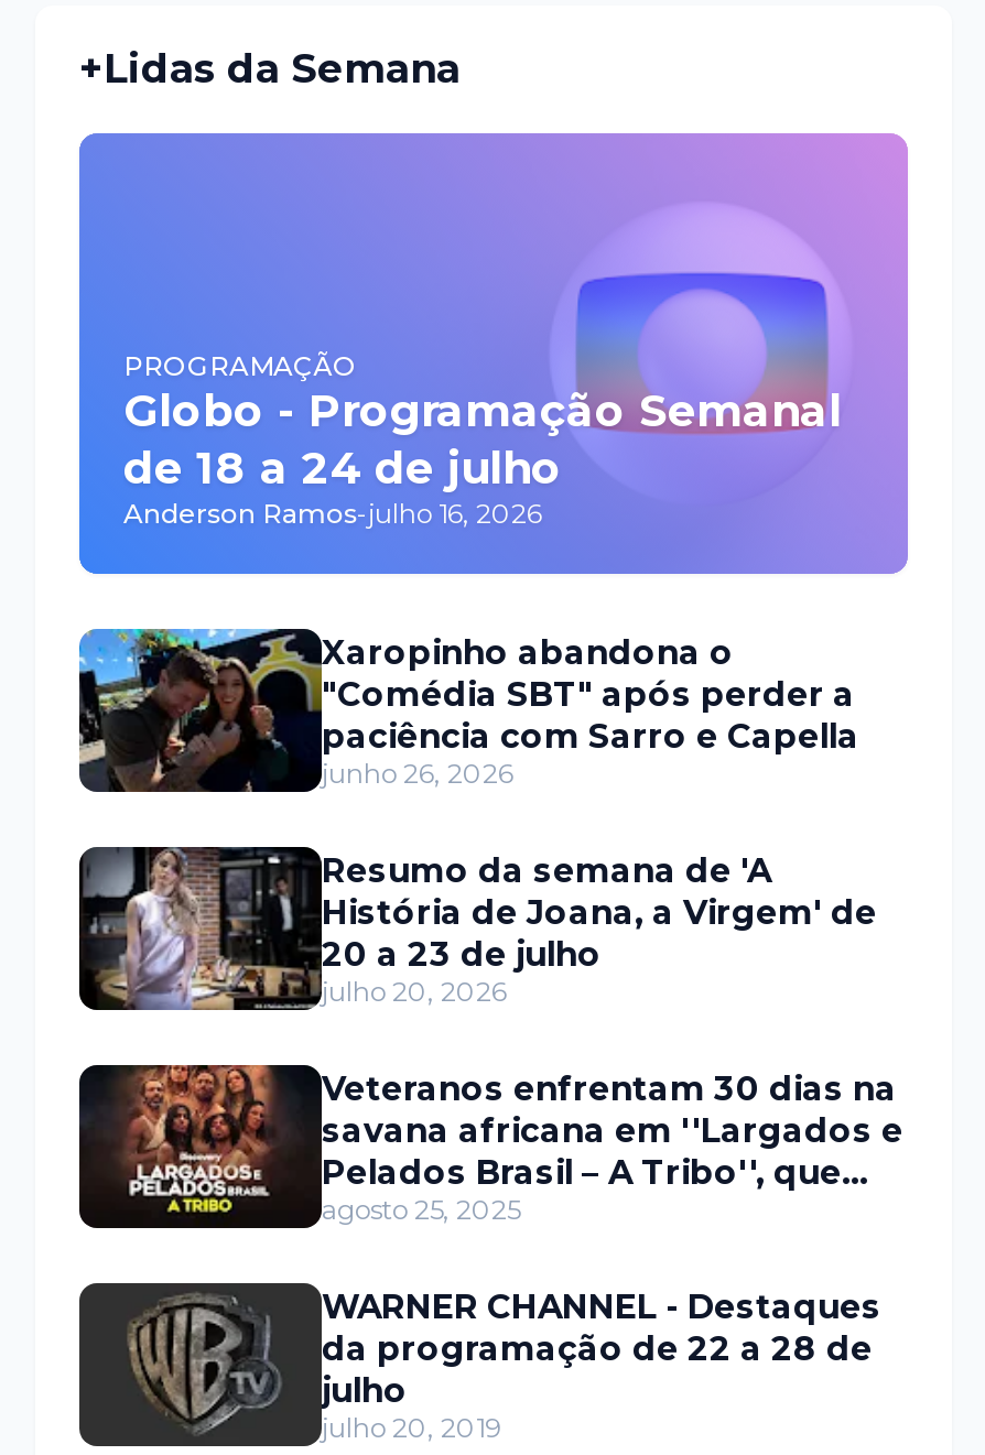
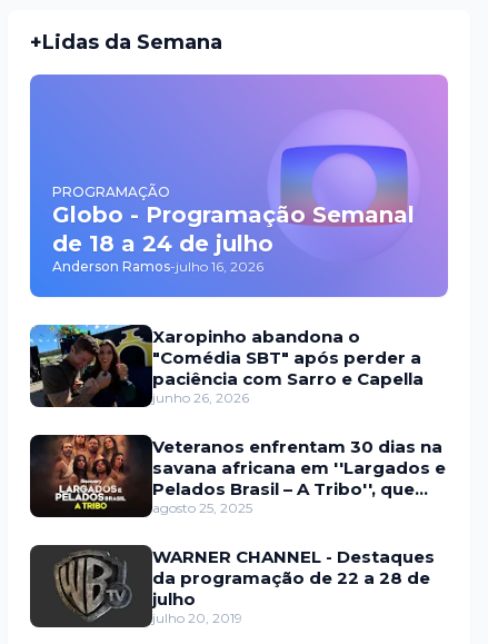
[84,845,877,1012] [image] | Resumo da semana de 'A | História de Joana, a Virgem' de | 20 a 23 de julho | julho 20, 2026 -> none

